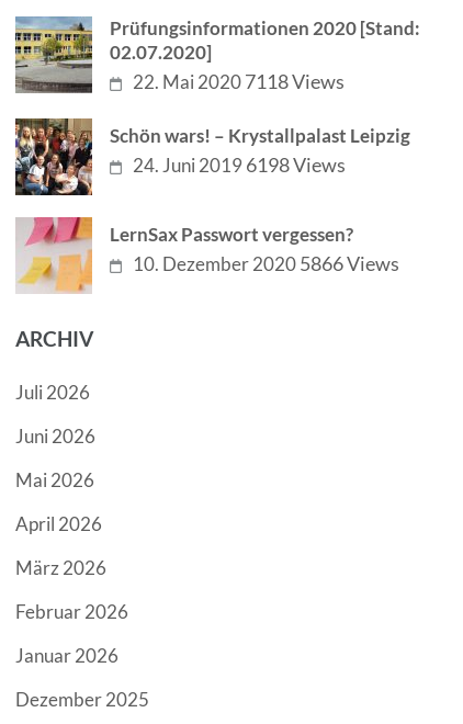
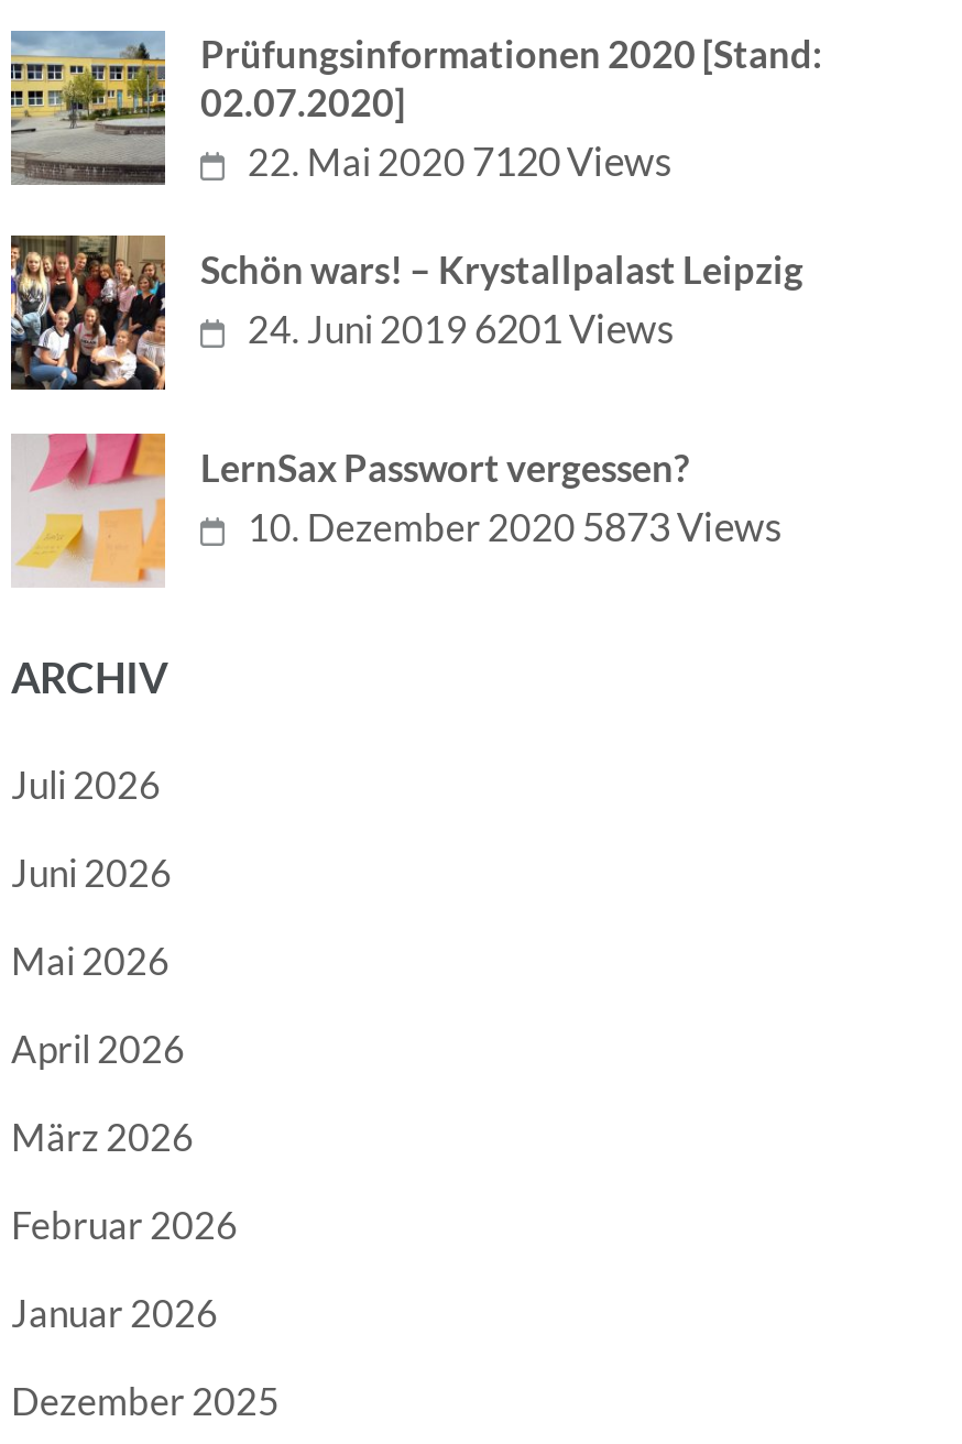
[133,69,345,93] 22. Mai 2020 7118 Views -> [247,137,672,185] 22. Mai 2020 7120 Views
[133,153,346,177] 24. Juni 2019 6198 Views -> [247,304,675,353] 24. Juni 2019 6201 Views
[133,251,400,276] 10. Dezember 2020 5866 Views -> [247,502,782,551] 10. Dezember 2020 5873 Views

